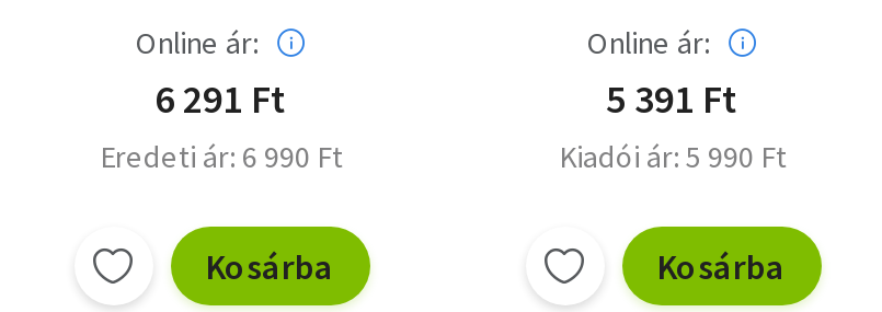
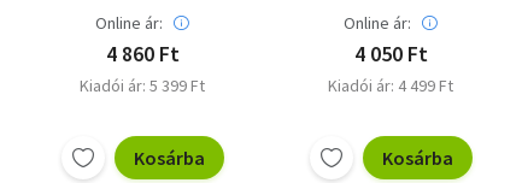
[154,73,288,123] 6 291 Ft -> [105,39,179,67] 4 860 Ft
[606,73,740,123] 5 391 Ft -> [354,39,427,67] 4 050 Ft
[100,136,343,176] Eredeti ár: 6 990 Ft -> [80,74,205,96] Kiadói ár: 5 399 Ft
[559,136,787,176] Kiadói ár: 5 990 Ft -> [328,74,453,96] Kiadói ár: 4 499 Ft

